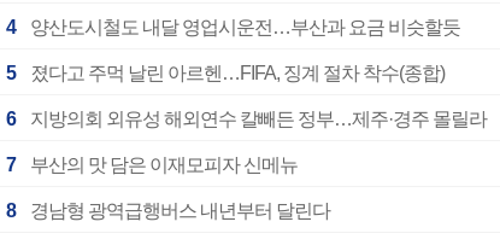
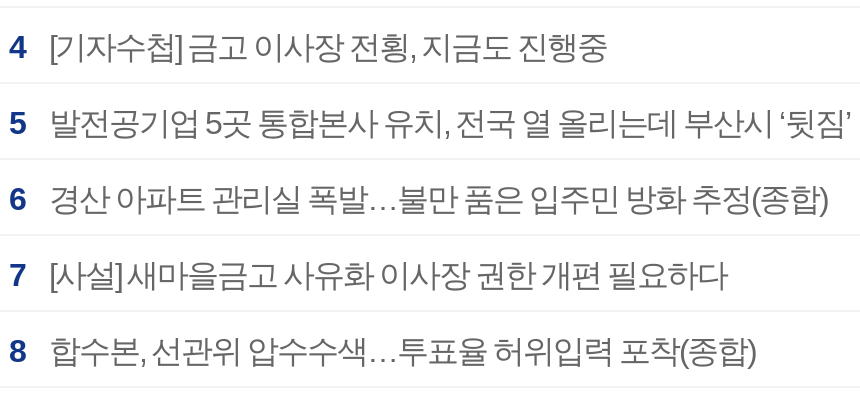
[30,17,460,37] 양산도시철도 내달 영업시운전…부산과 요금 비슷할듯 -> [49,30,607,64] [기자수첩] 금고 이사장 전횡, 지금도 진행중
[30,63,445,83] 졌다고 주먹 날린 아르헨…FIFA, 징계 절차 착수(종합) -> [49,106,851,140] 발전공기업 5곳 통합본사 유치, 전국 열 올리는데 부산시 ‘뒷짐’
[30,109,487,129] 지방의회 외유성 해외연수 칼빼든 정부…제주·경주 몰릴라 -> [49,182,827,216] 경산 아파트 관리실 폭발…불만 품은 입주민 방화 추정(종합)
[30,155,298,175] 부산의 맛 담은 이재모피자 신메뉴 -> [49,258,727,292] [사설] 새마을금고 사유화 이사장 권한 개편 필요하다
[30,200,330,221] 경남형 광역급행버스 내년부터 달린다 -> [49,334,755,368] 합수본, 선관위 압수수색…투표율 허위입력 포착(종합)

